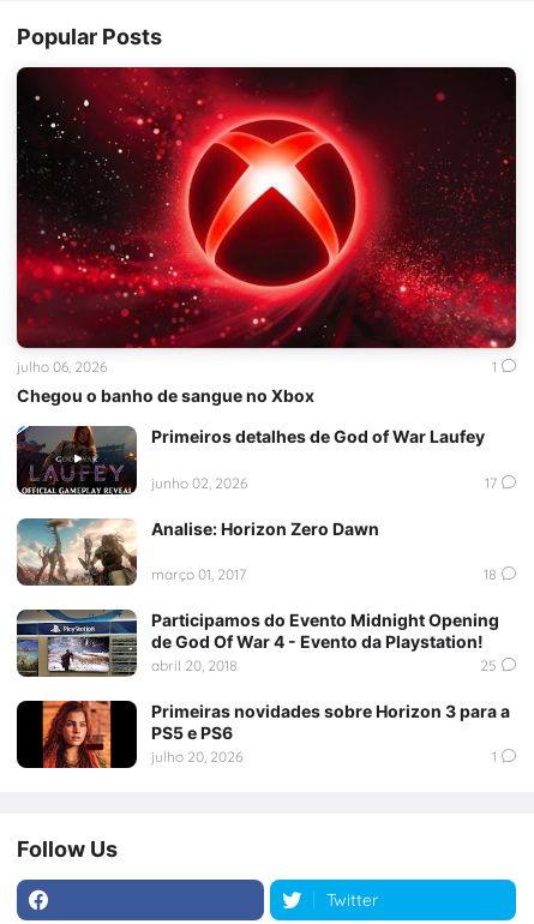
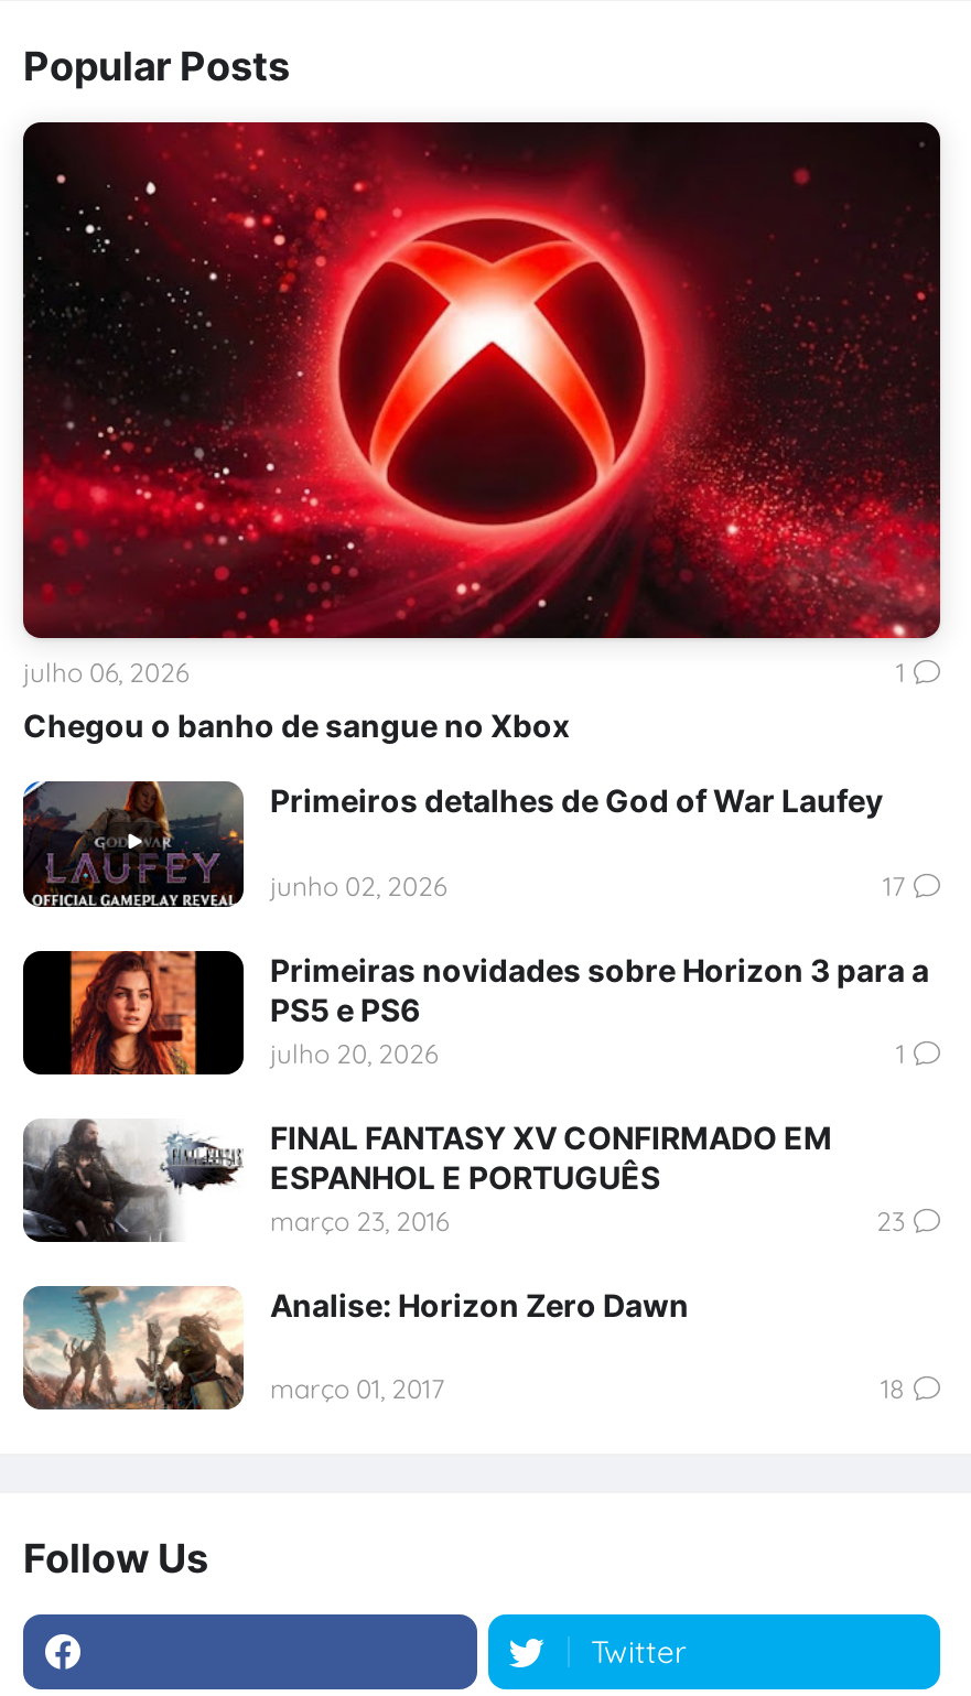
moved [16,517,497,587] -> [21,1284,905,1412]: [image] | Analise: Horizon Zero Dawn | março 01, 2017 | 18
[16,610,134,677] [image] -> [21,1119,239,1244] [image]
[151,609,499,674] Participamos do Evento Midnight Opening | de God Of War 4 - Evento da Playstation! | abril 20, 2018 | 25 -> none
moved [41,698,510,770] -> [67,947,929,1079]: [image] | Primeiras novidades sobre Horizon 3 para a | PS5 e PS6 | julho 20, 2026 | 1
none -> [270,1118,905,1238] FINAL FANTASY XV CONFIRMADO EM | ESPANHOL E PORTUGUÊS | março 23, 2016 | 23

